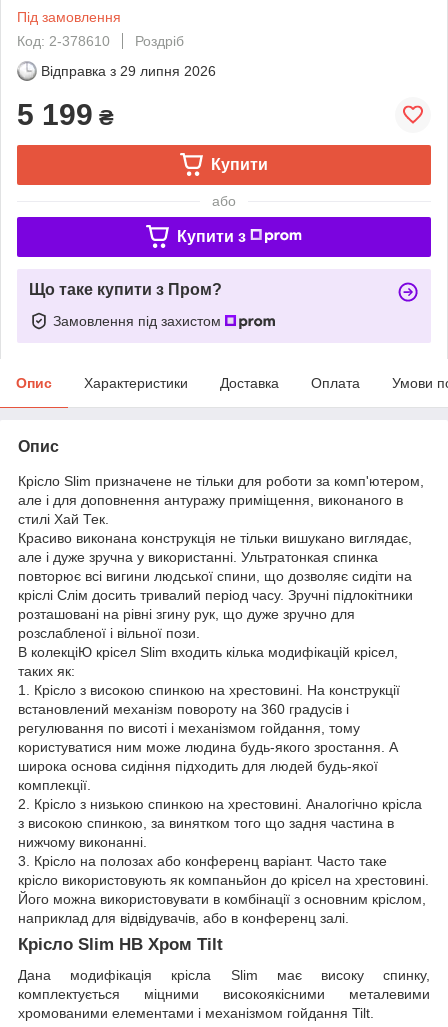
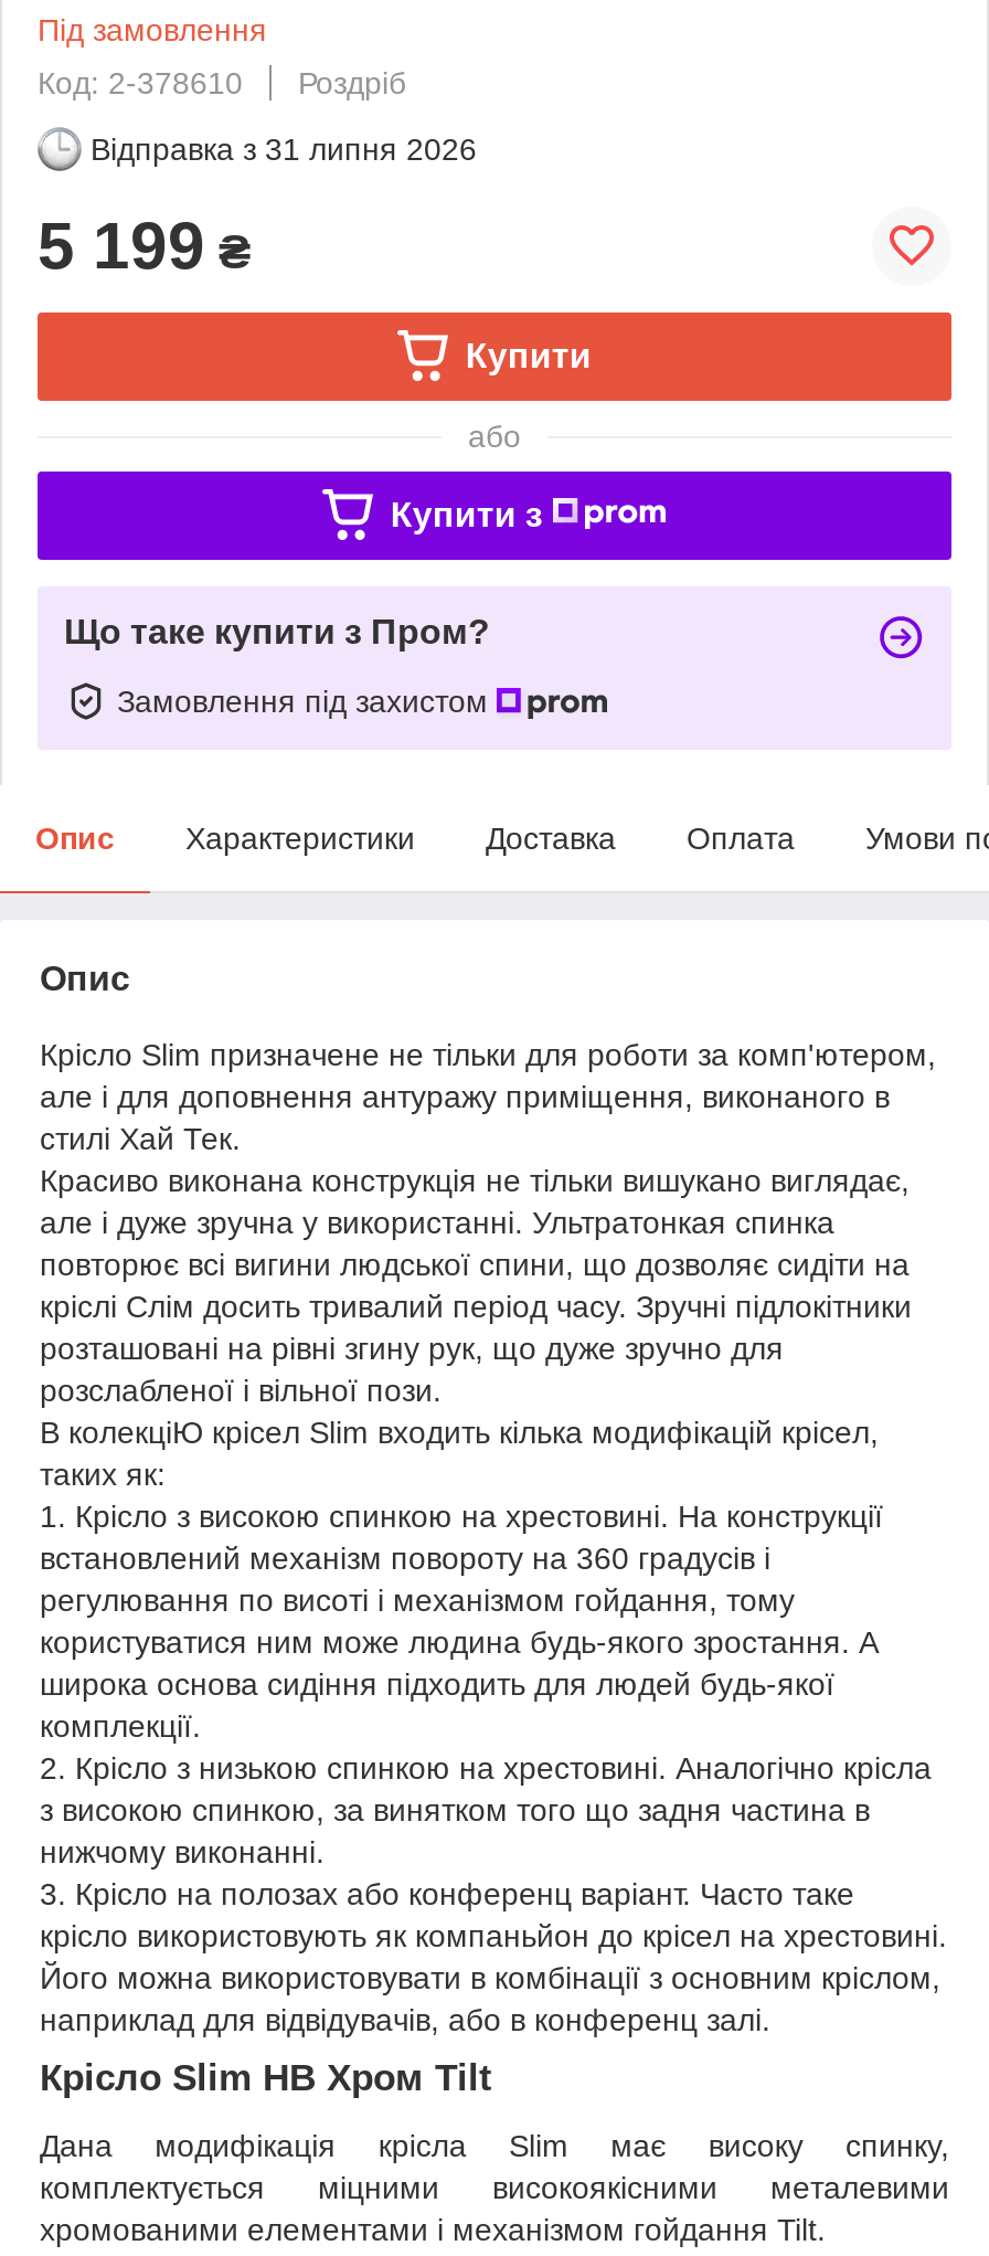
[41,63,216,79] Відправка з 29 липня 2026 -> [91,131,477,166] Відправка з 31 липня 2026

